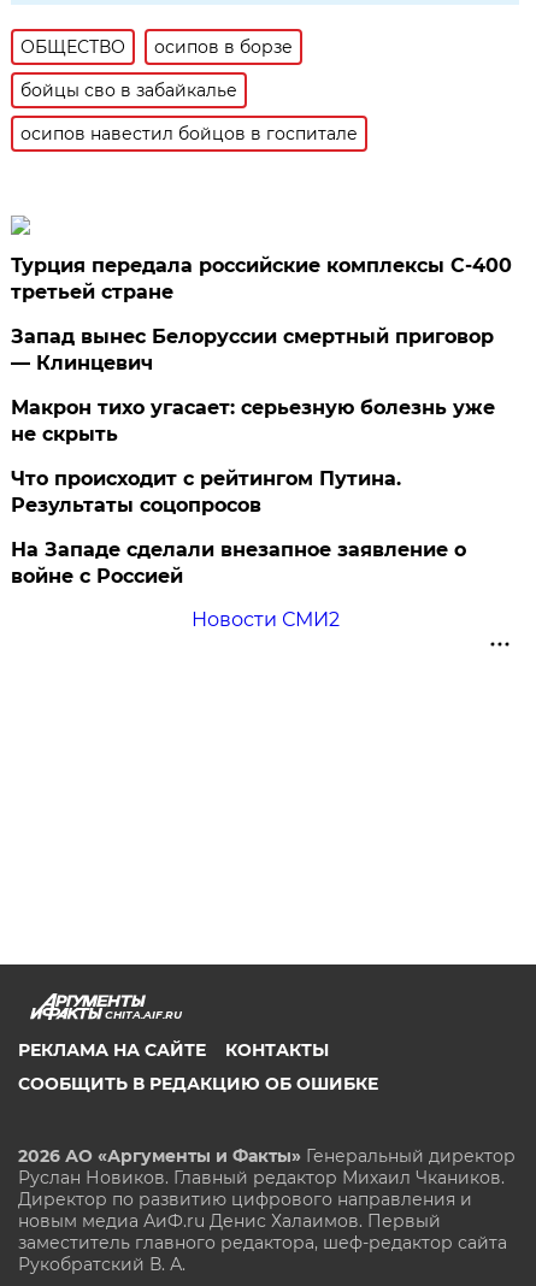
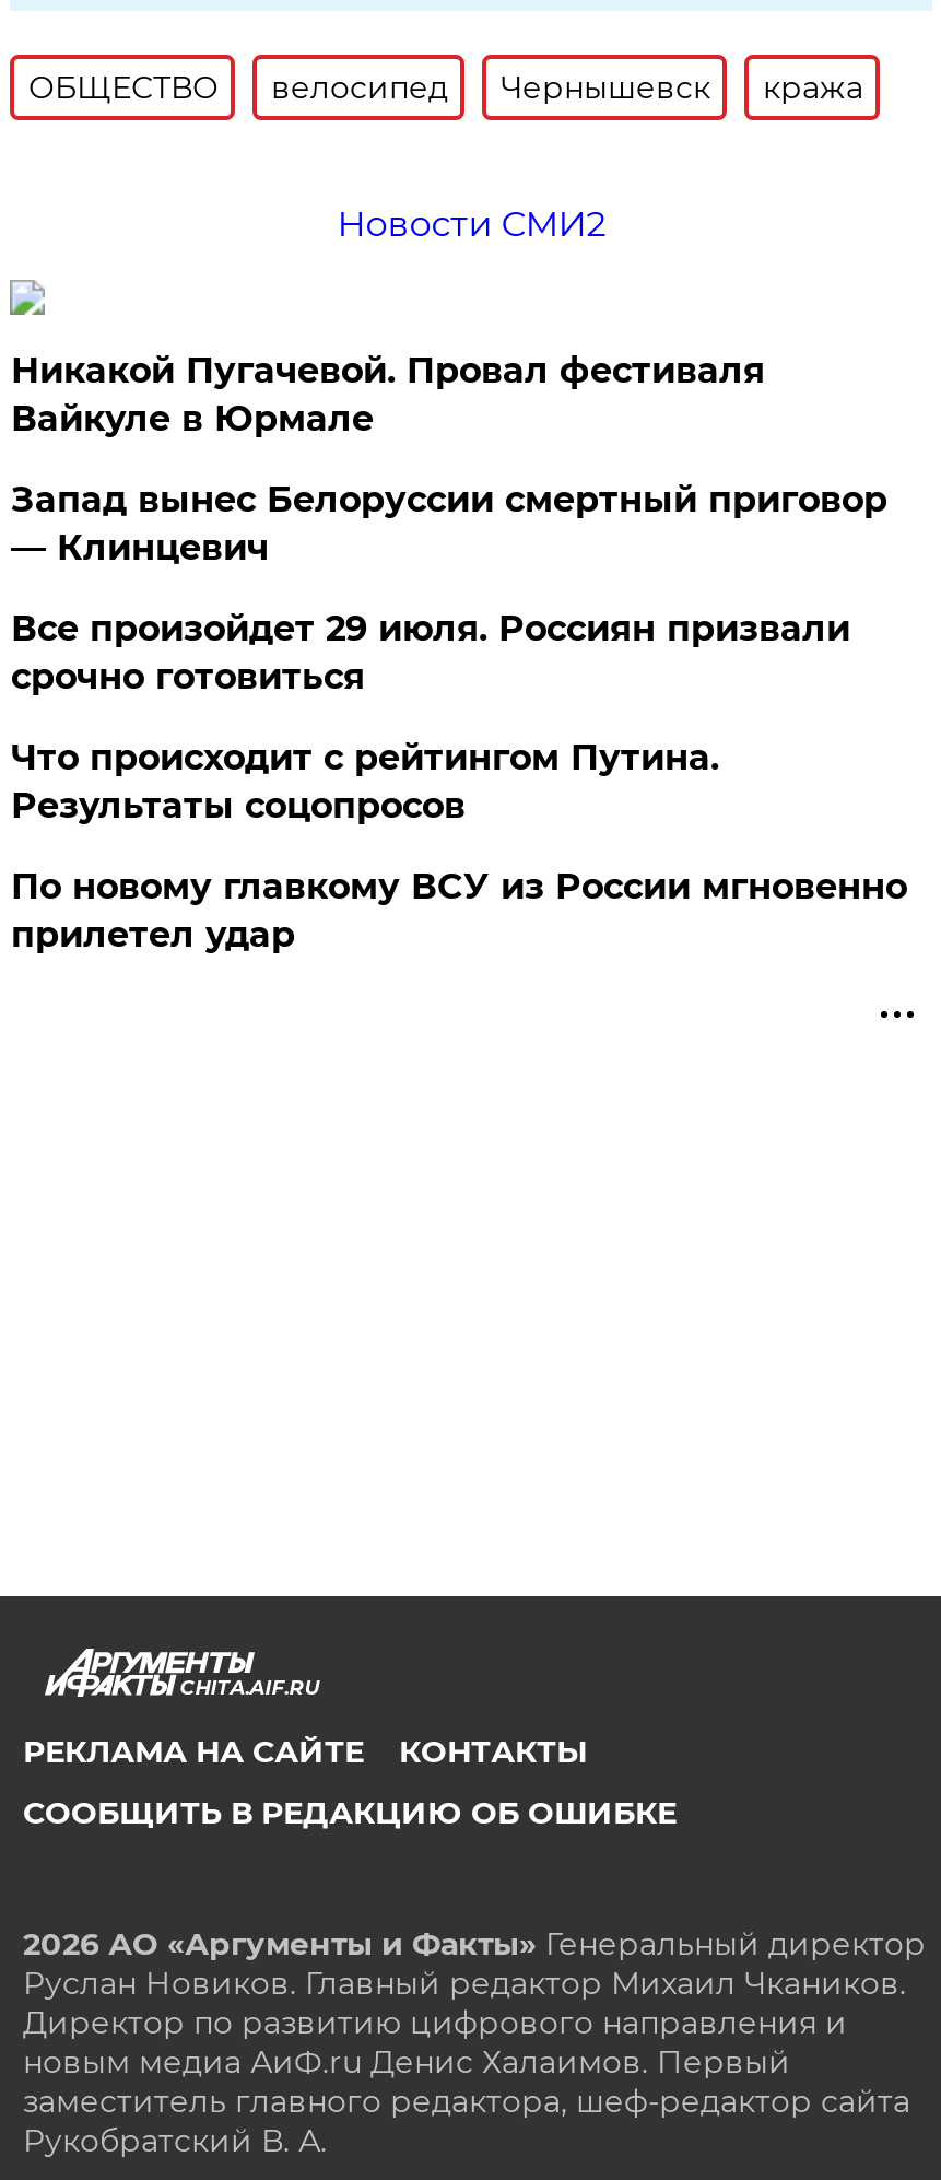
[21,36,358,144] осипов в борзе | бойцы сво в забайкалье | осипов навестил бойцов в госпитале -> [271,68,863,245] велосипед | Чернышевск | кража | Новости СМИ2
[11,254,512,303] Турция передала российские комплексы С-400 | третьей стране -> [11,350,765,439] Никакой Пугачевой. Провал фестиваля | Вайкуле в Юрмале
[11,396,496,446] Макрон тихо угасает: серьезную болезнь уже | не скрыть -> [11,608,850,698] Все произойдет 29 июля. Россиян призвали | срочно готовиться
[11,538,467,631] На Западе сделали внезапное заявление о | войне с Россией | Новости СМИ2 -> [11,866,907,956] По новому главкому ВСУ из России мгновенно | прилетел удар

